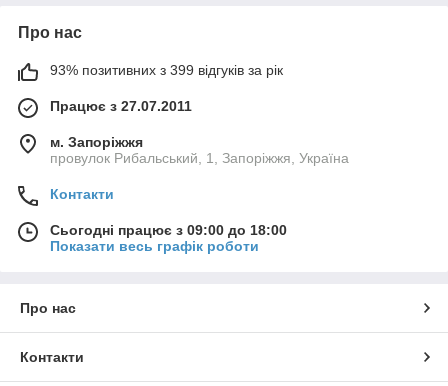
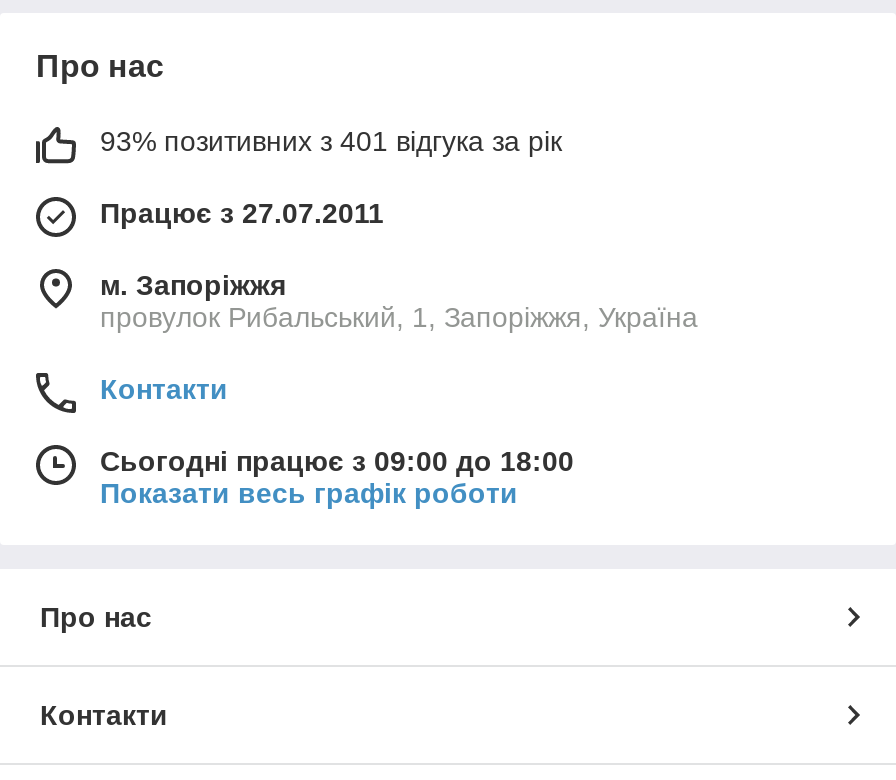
[50,62,283,78] 93% позитивних з 399 відгуків за рік -> [100,126,562,158] 93% позитивних з 401 відгука за рік

